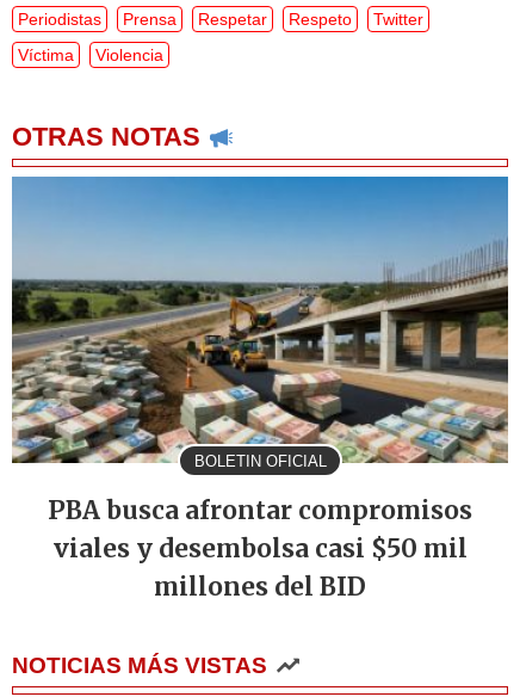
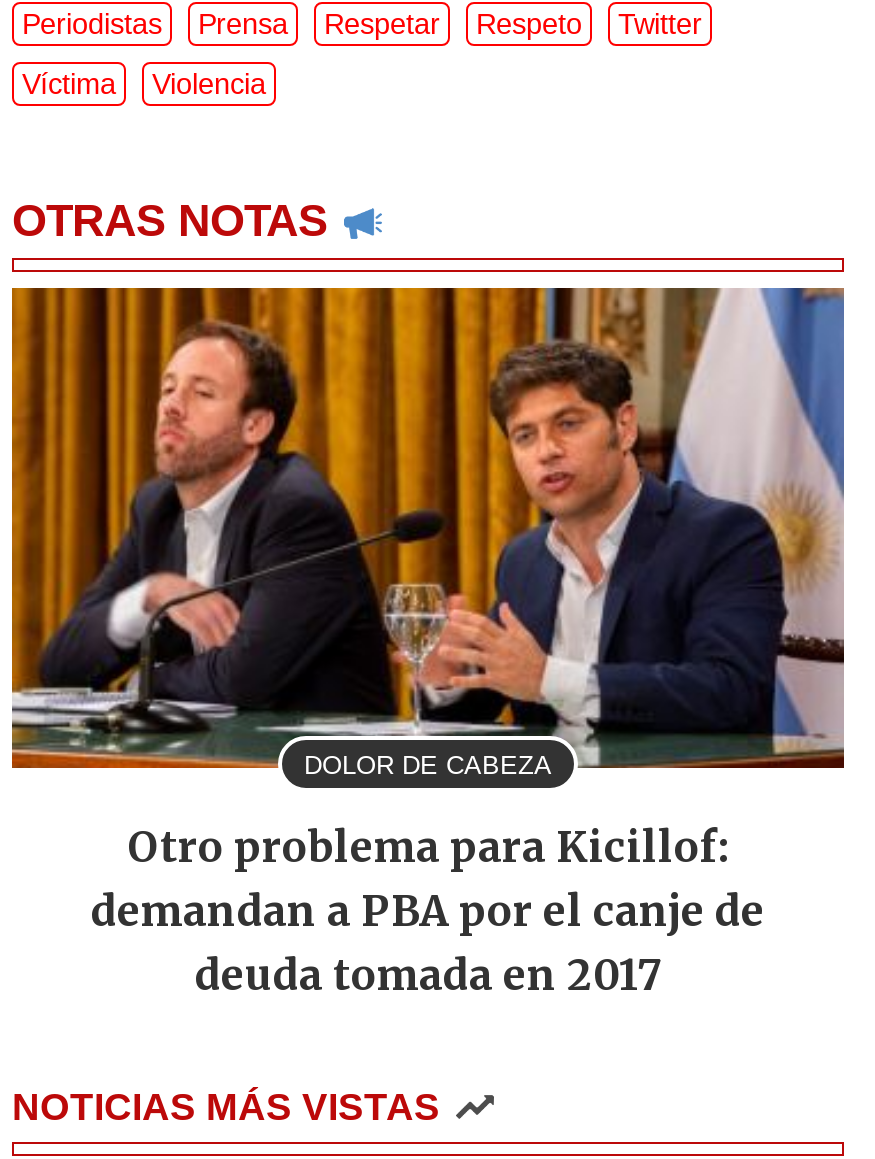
[11,175,509,470] [image] | BOLETIN OFICIAL -> [10,286,846,779] [image] | DOLOR DE CABEZA
[48,495,472,602] PBA busca afrontar compromisos | viales y desembolsa casi $50 mil | millones del BID -> [91,821,765,1001] Otro problema para Kicillof: | demandan a PBA por el canje de | deuda tomada en 2017

